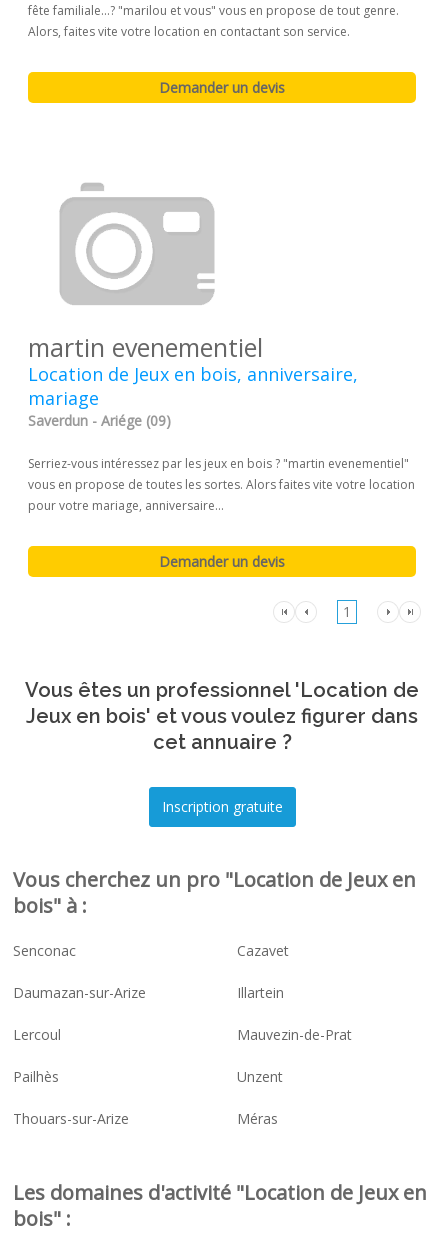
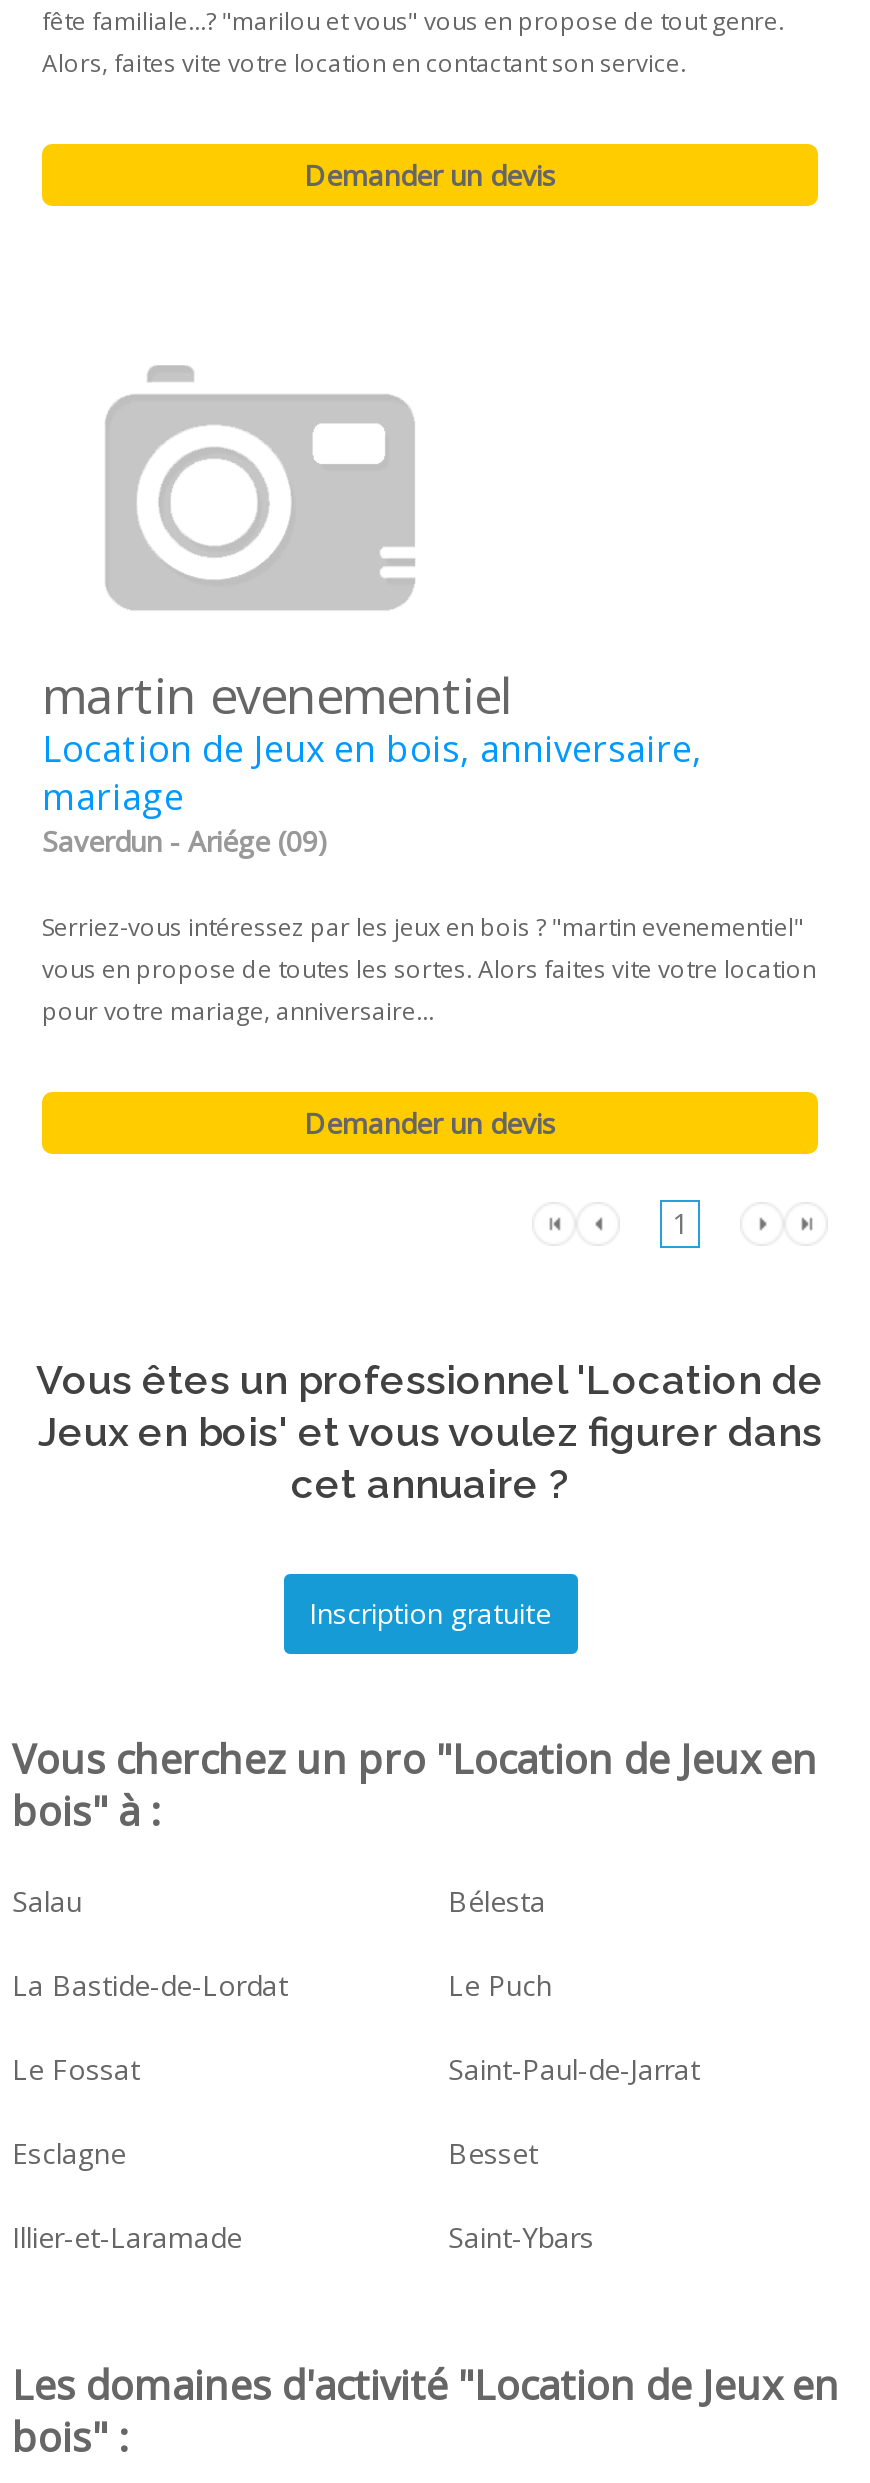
[13,941,289,960] Senconac | Cazavet -> [12,1882,546,1920] Salau | Bélesta
[13,983,284,1002] Daumazan-sur-Arize | Illartein -> [12,1966,552,2004] La Bastide-de-Lordat | Le Puch
[13,1025,352,1044] Lercoul | Mauvezin-de-Prat -> [12,2050,700,2088] Le Fossat | Saint-Paul-de-Jarrat
[13,1067,283,1086] Pailhès | Unzent -> [12,2134,538,2172] Esclagne | Besset
[13,1109,278,1128] Thouars-sur-Arize | Méras -> [12,2218,594,2256] Illier-et-Laramade | Saint-Ybars

